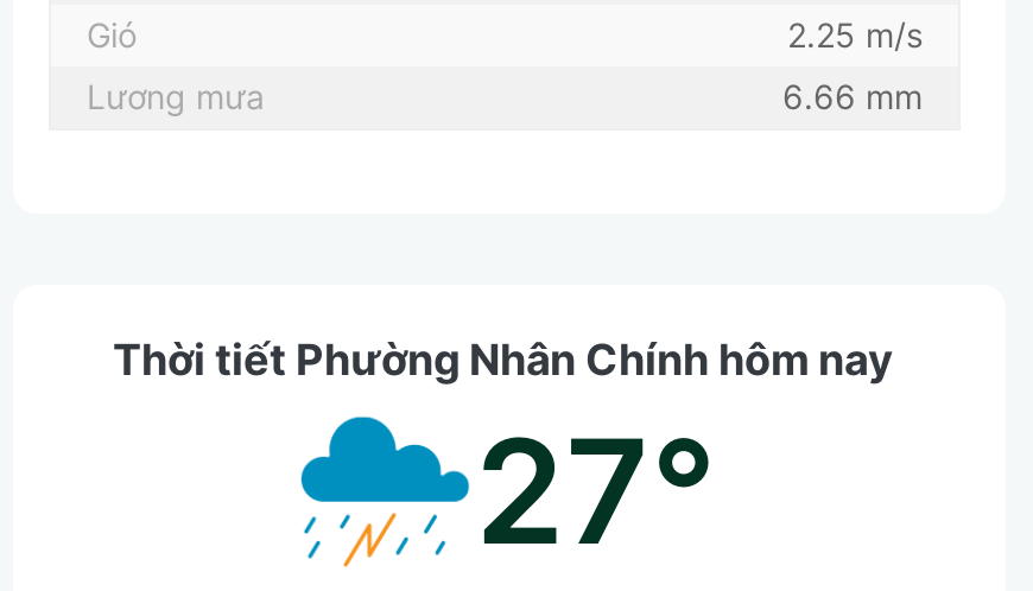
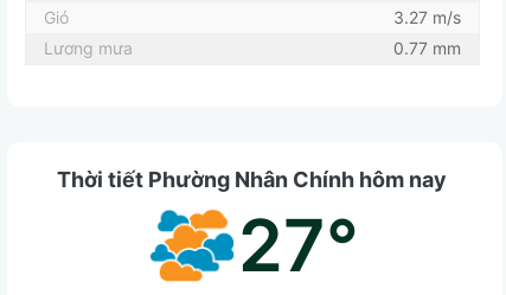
[787,13,923,54] 2.25 m/s -> [393,7,461,27] 3.27 m/s
[782,75,923,115] 6.66 mm -> [393,37,461,58] 0.77 mm
[298,415,467,563] [image] -> [149,209,233,282] [image]

